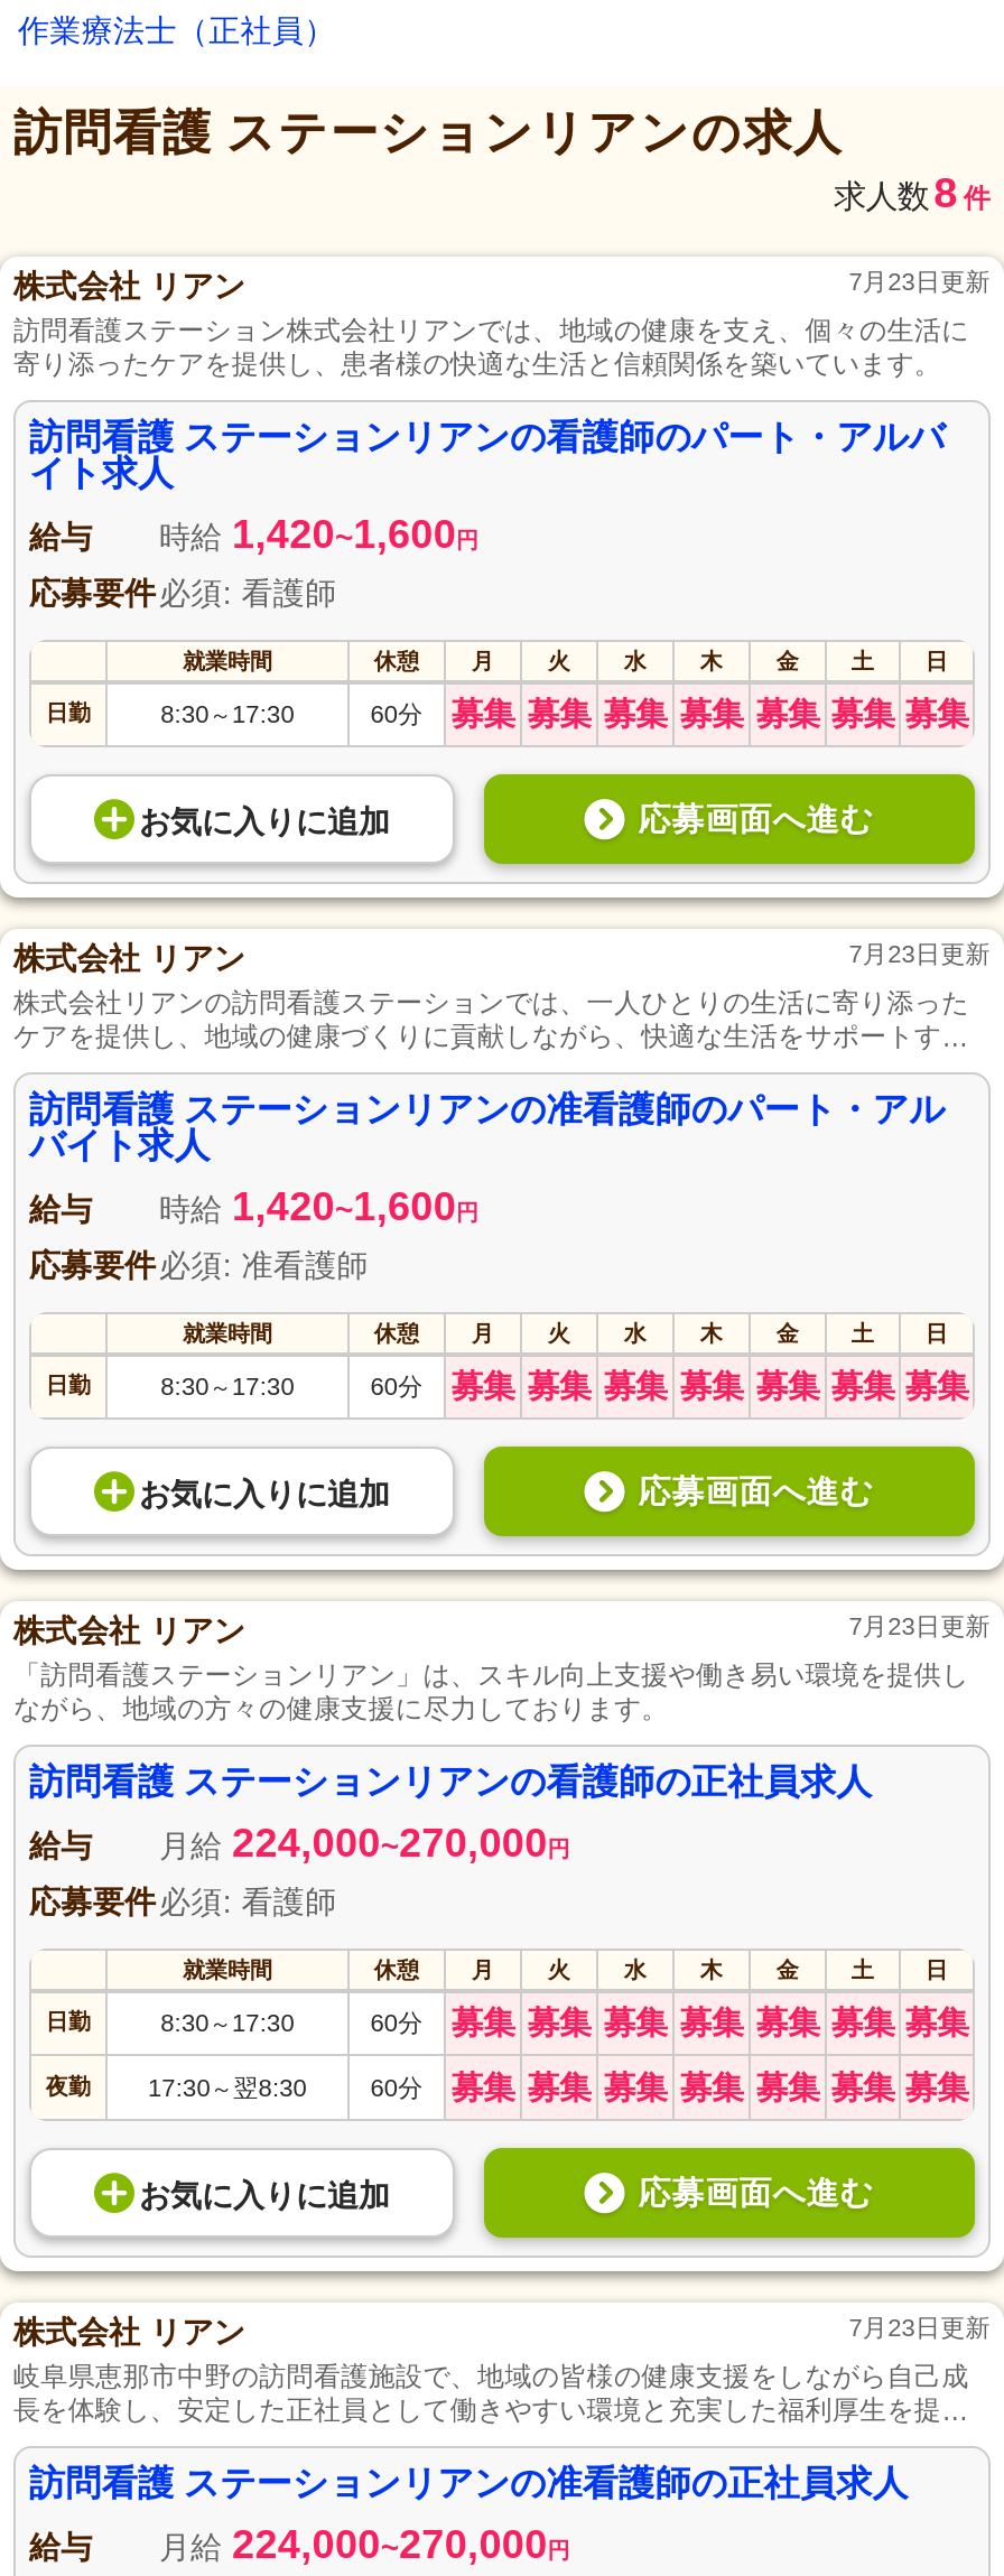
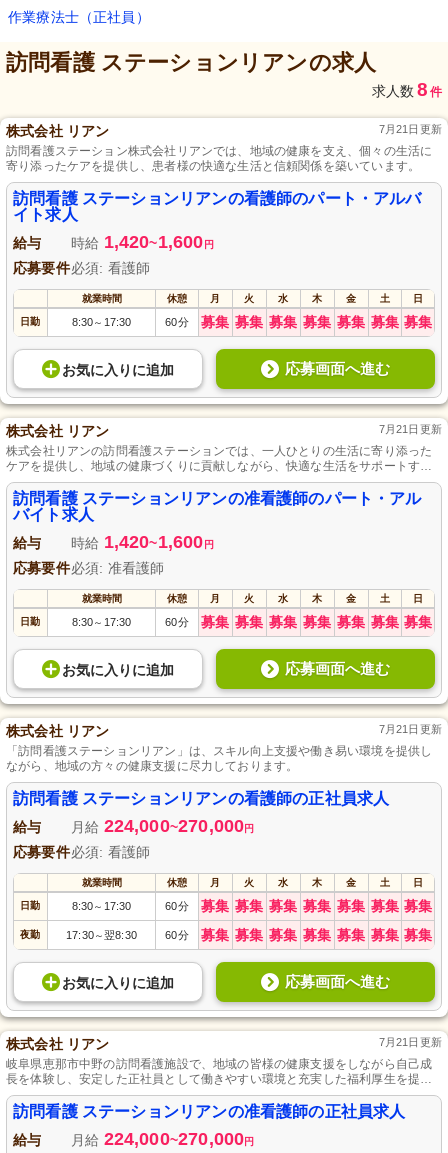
[849,268,991,295] 7月23日更新 -> [379,123,442,135] 7月21日更新
[849,941,991,968] 7月23日更新 -> [379,423,442,435] 7月21日更新
[849,1613,991,1640] 7月23日更新 -> [379,723,442,735] 7月21日更新
[849,2314,991,2341] 7月23日更新 -> [379,1036,442,1048] 7月21日更新

